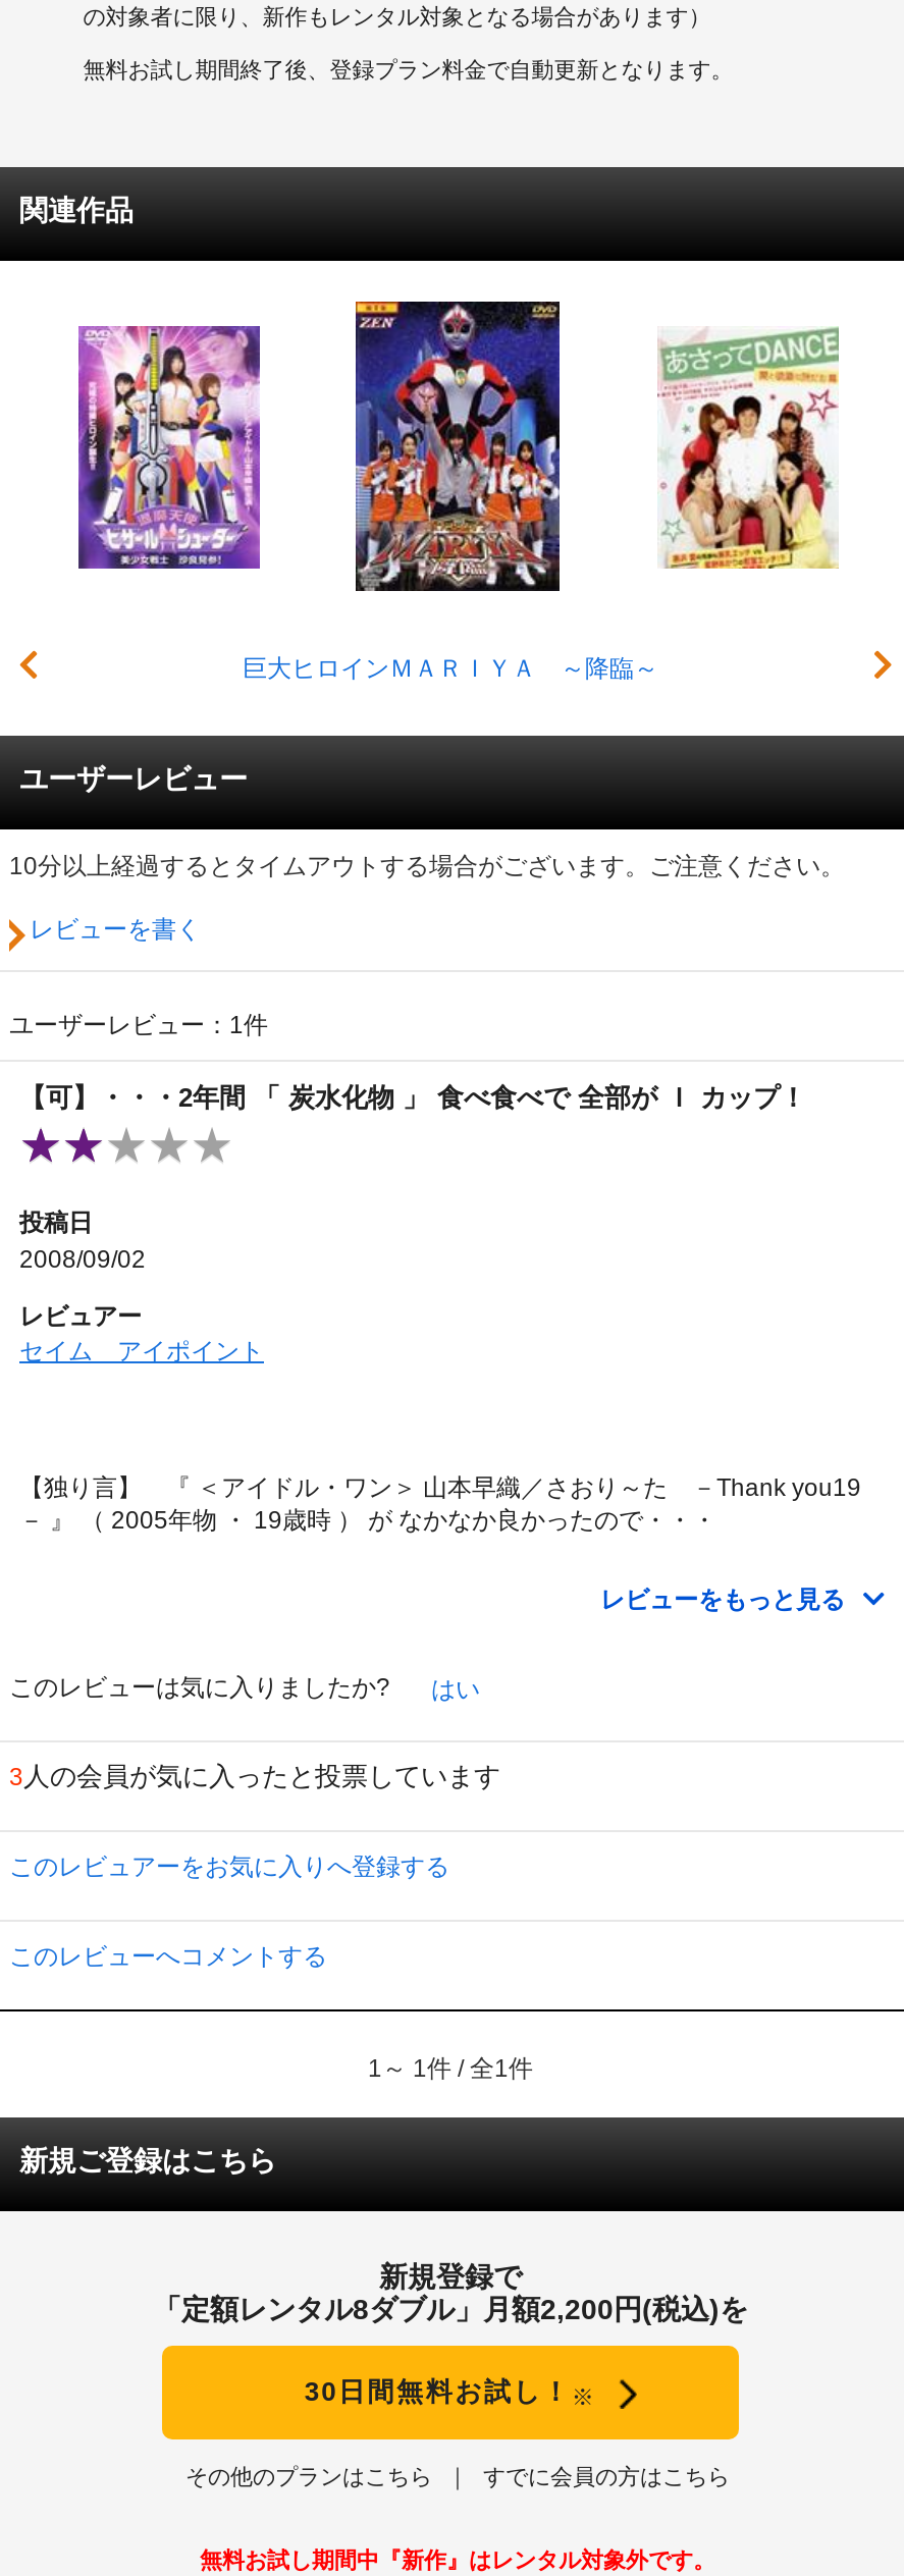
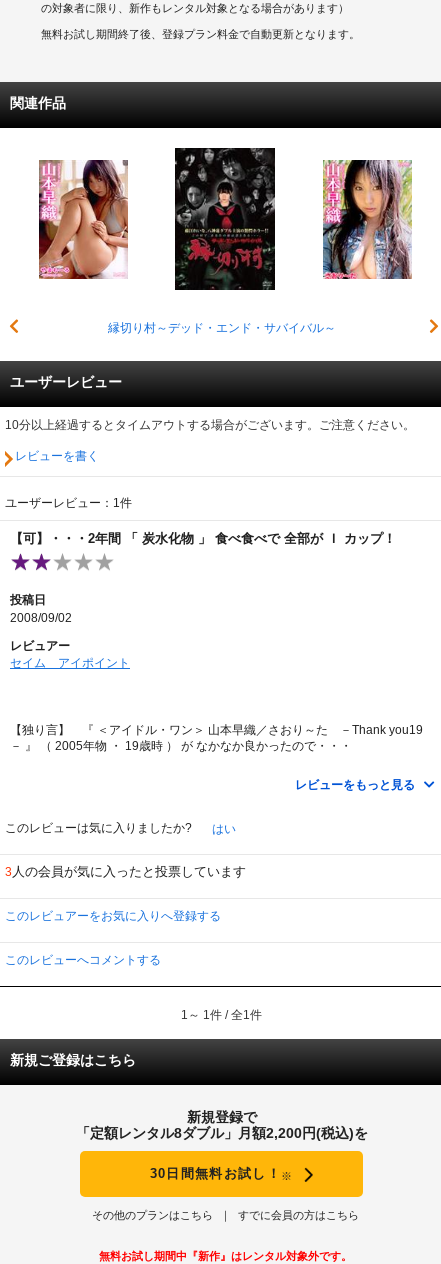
[243,300,658,682] [image] | 巨大ヒロインＭＡＲＩＹＡ ～降臨～ -> [107,147,335,335] [image] | 縁切り村～デッド・エンド・サバイバル～
[76,324,262,571] [image] -> [38,159,129,280] [image]
[657,326,839,571] [image] -> [322,159,413,280] [image]

